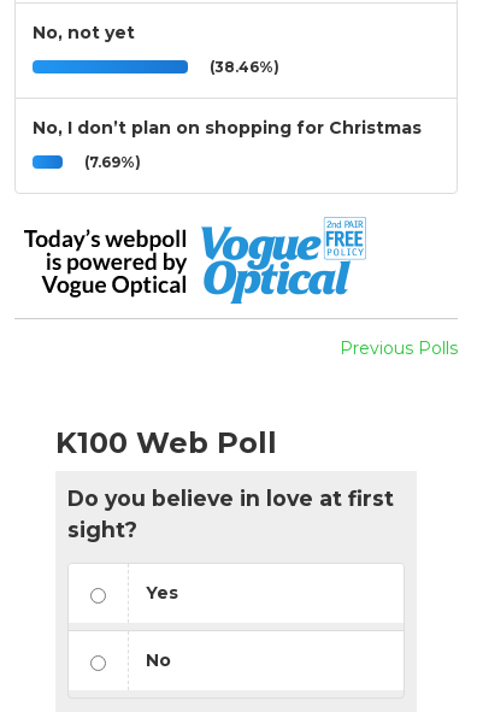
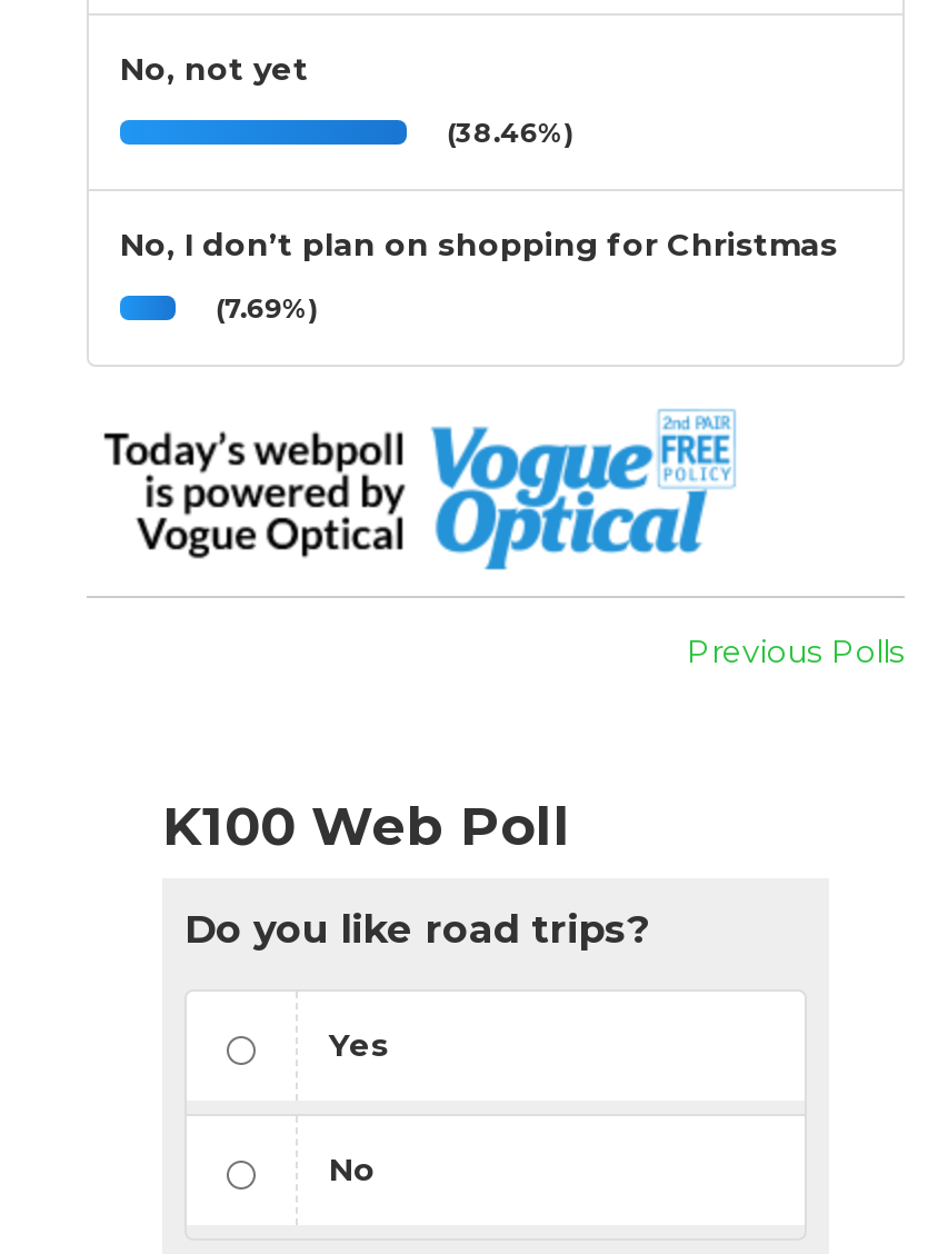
[67,486,394,542] Do you believe in love at first | sight? -> [184,905,649,952] Do you like road trips?

